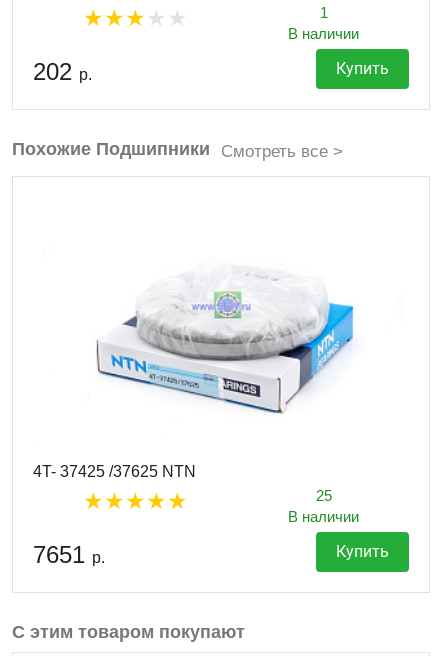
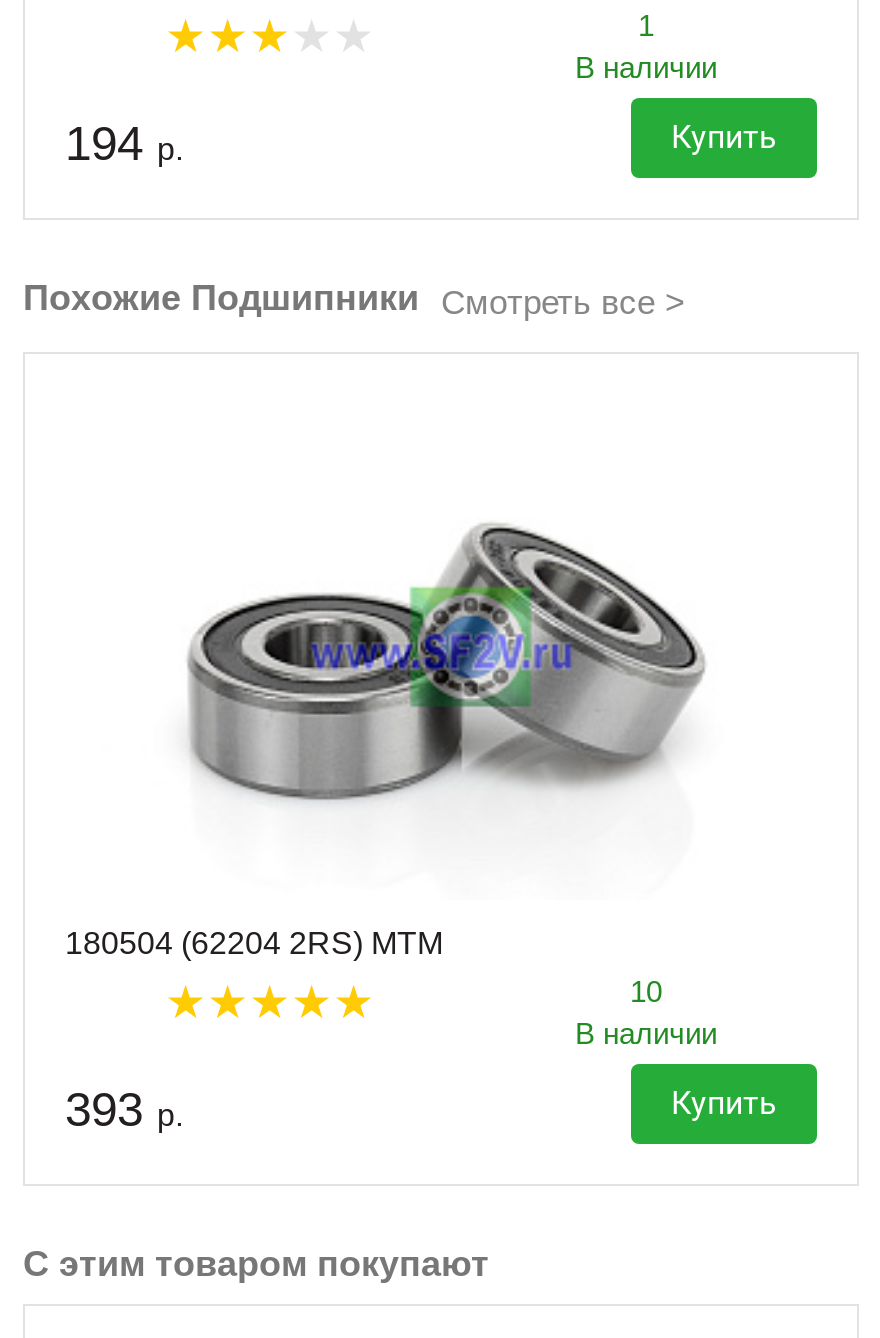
[33,58,92,85] 202 р. -> [65,115,183,169] 194 р.
[95,262,354,414] [image] -> [187,522,705,826] [image]
[33,463,331,504] 4T- 37425 /37625 NTN | 25 -> [65,926,662,1008] 180504 (62204 2RS) MTM | 10
[33,541,105,568] 7651 р. -> [65,1082,183,1136] 393 р.

